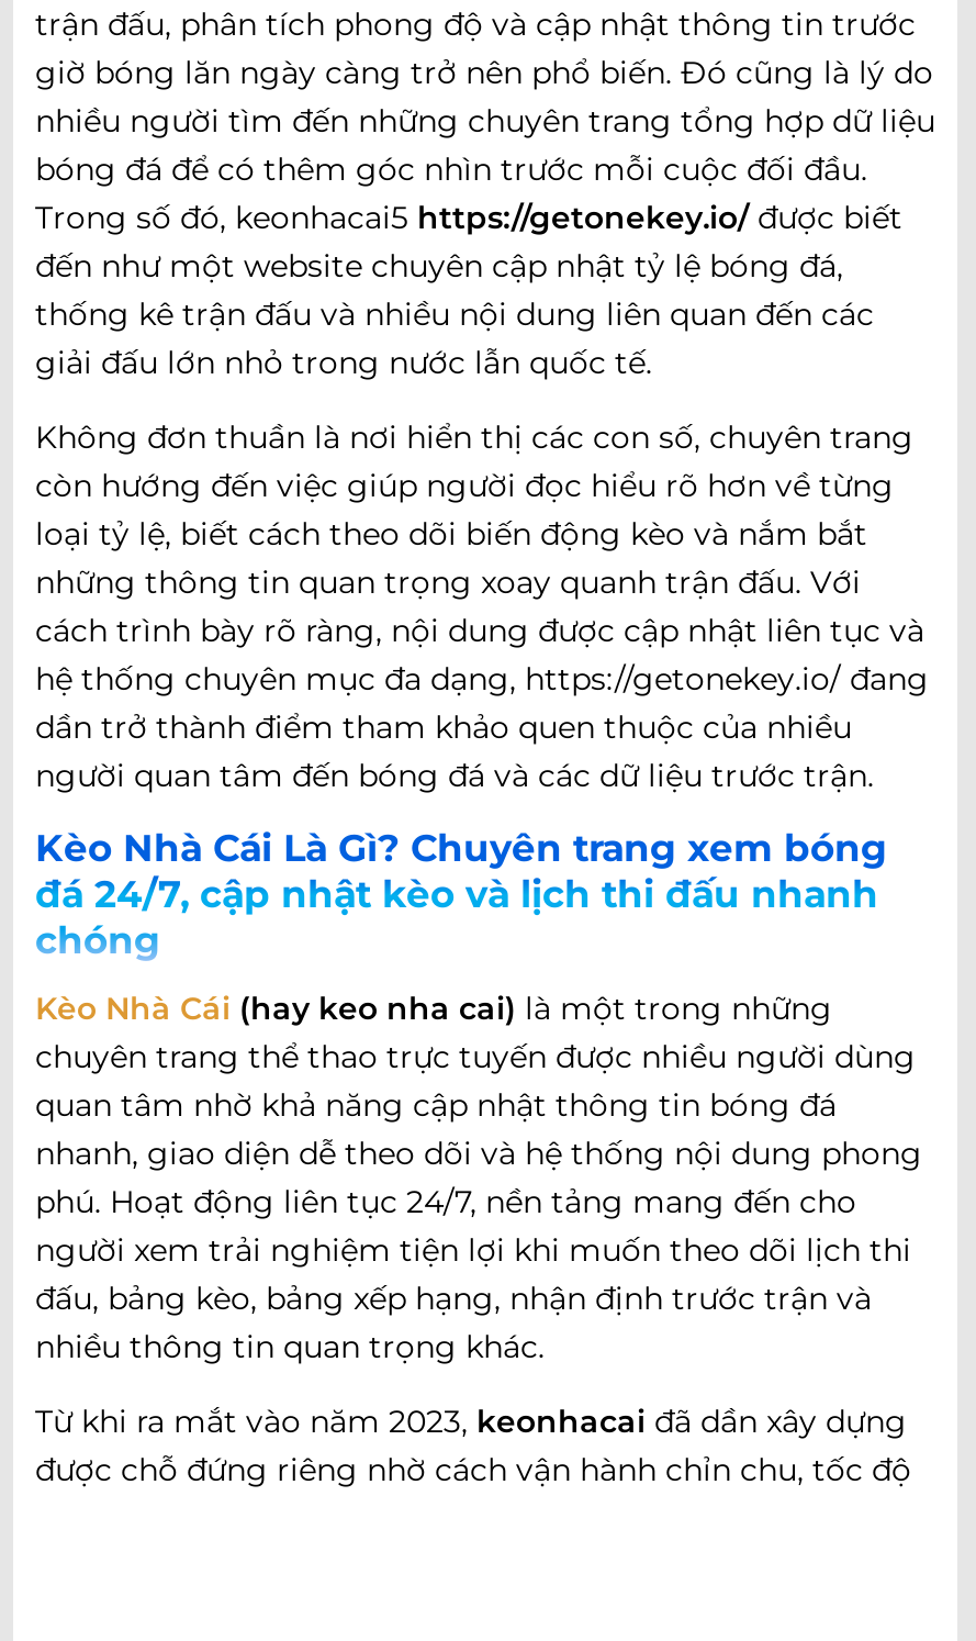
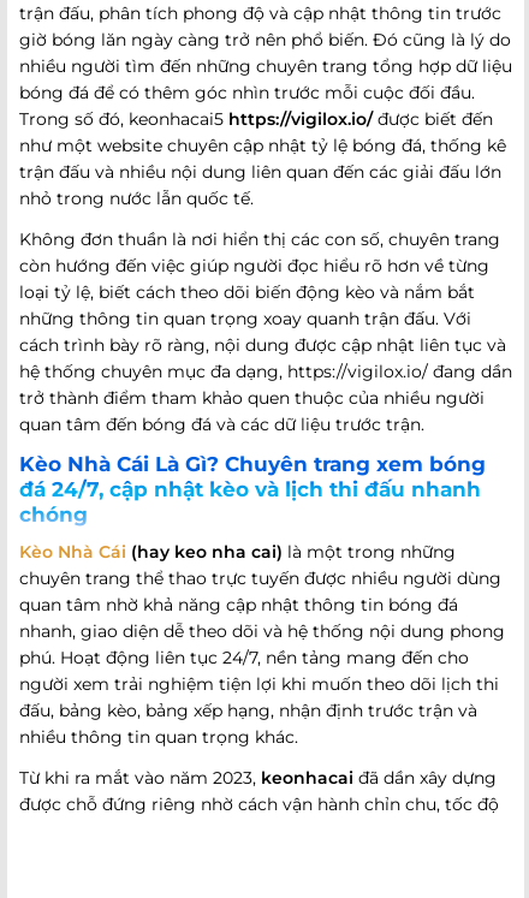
[35,199,902,383] Trong số đó, keonhacai5 https://getonekey.io/ được biết | đến như một website chuyên cập nhật tỷ lệ bóng đá, | thống kê trận đấu và nhiều nội dung liên quan đến các | giải đấu lớn nhỏ trong nước lẫn quốc tế. -> [19,109,506,210] Trong số đó, keonhacai5 https://vigilox.io/ được biết đến | như một website chuyên cập nhật tỷ lệ bóng đá, thống kê | trận đấu và nhiều nội dung liên quan đến các giải đấu lớn | nhỏ trong nước lẫn quốc tế.
[35,660,929,796] hệ thống chuyên mục đa dạng, https://getonekey.io/ đang | dần trở thành điểm tham khảo quen thuộc của nhiều | người quan tâm đến bóng đá và các dữ liệu trước trận. -> [19,361,512,436] hệ thống chuyên mục đa dạng, https://vigilox.io/ đang dần | trở thành điểm tham khảo quen thuộc của nhiều người | quan tâm đến bóng đá và các dữ liệu trước trận.

